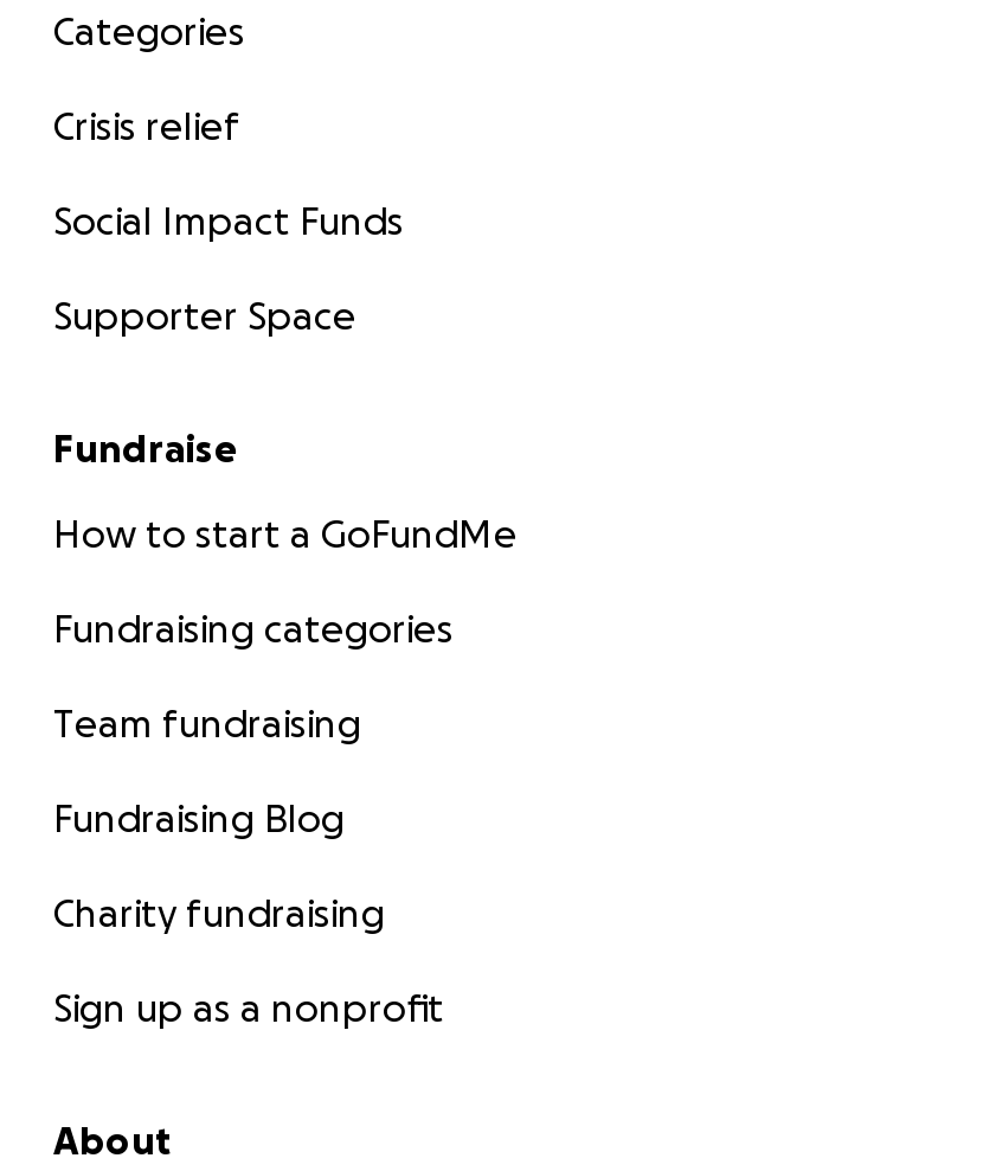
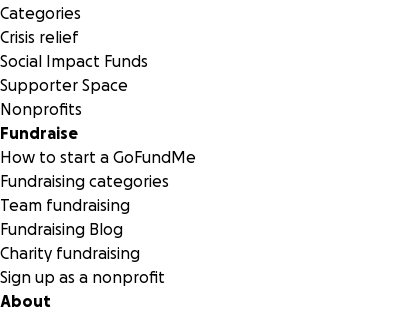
none -> [0,100,82,118] Nonprofits

